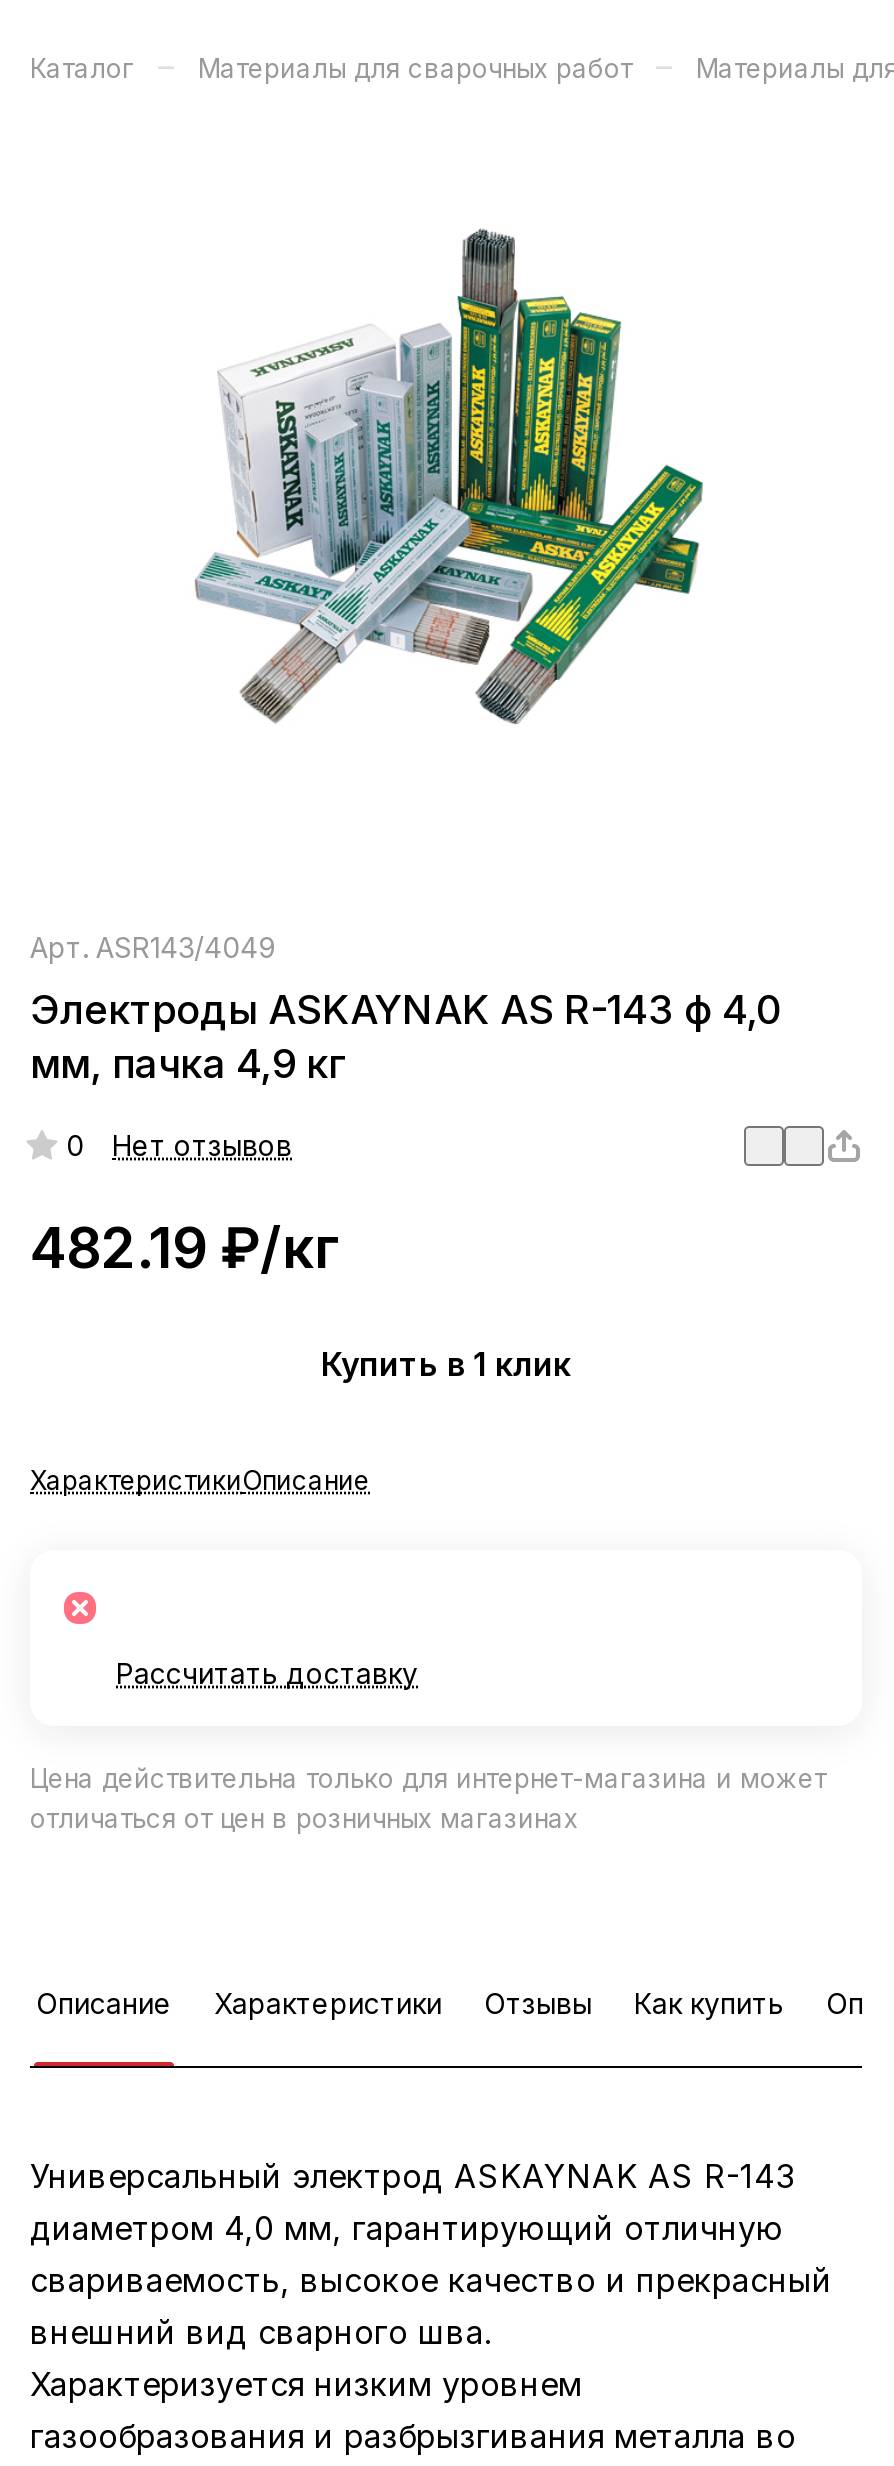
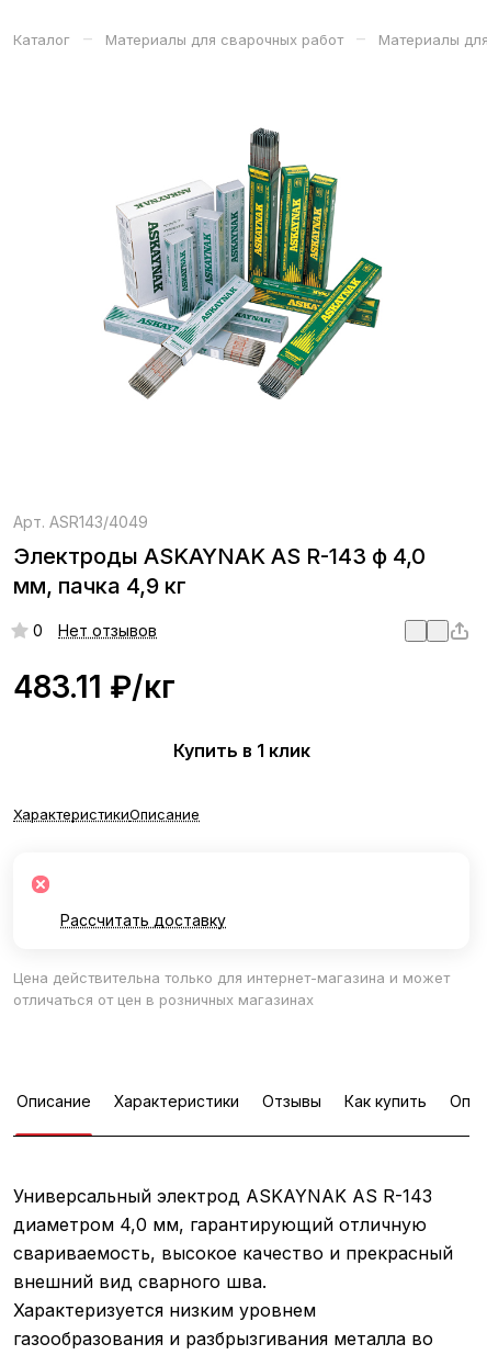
[30,1215,340,1283] 482.19 ₽/кг -> [13,669,175,706] 483.11 ₽/кг

